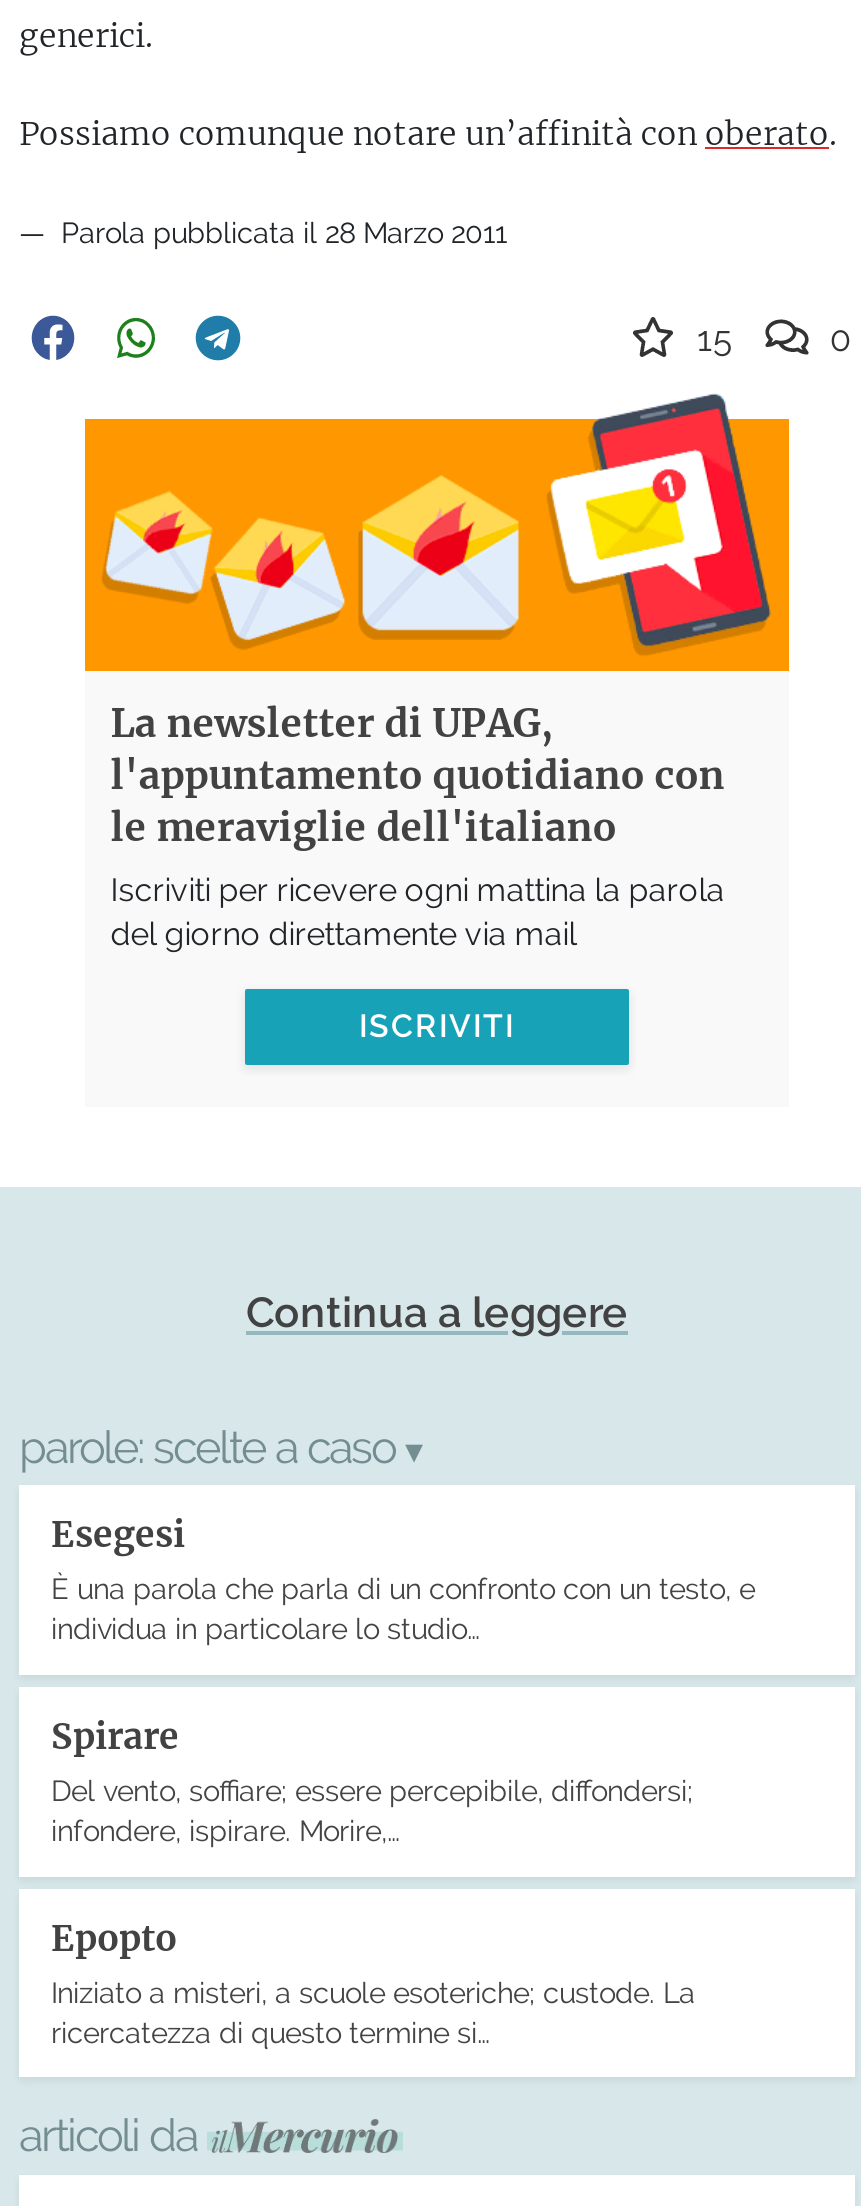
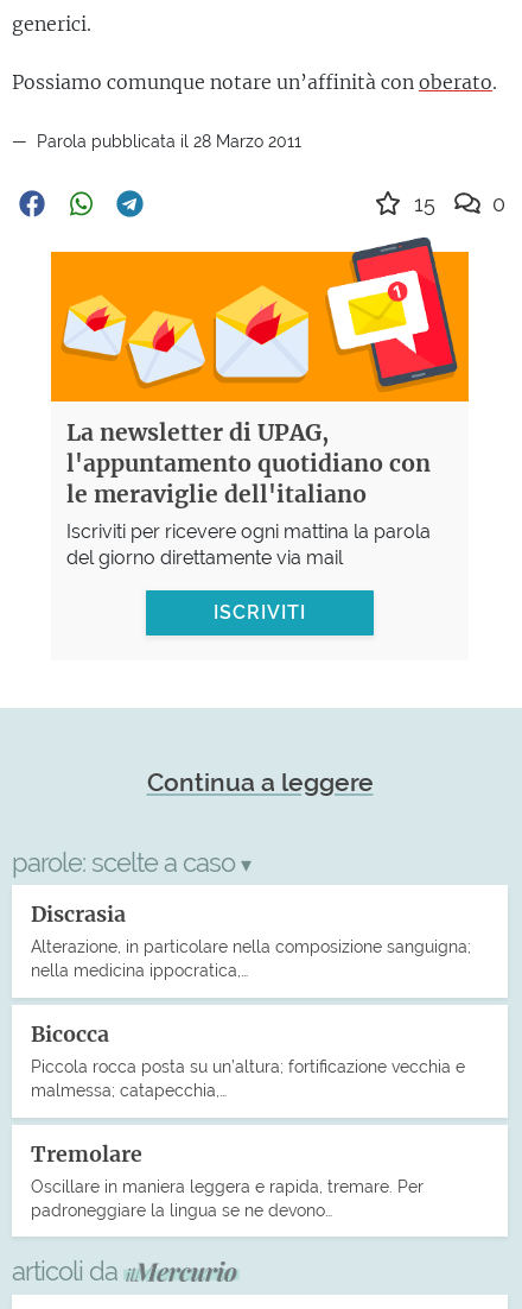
[51,1513,755,1645] Esegesi | È una parola che parla di un confronto con un testo, e | individua in particolare lo studio… -> [31,902,471,980] Discrasia | Alterazione, in particolare nella composizione sanguigna; | nella medicina ippocratica,…
[51,1715,693,1846] Spirare | Del vento, soffiare; essere percepibile, diffondersi; | infondere, ispirare. Morire,… -> [31,1021,465,1100] Bicocca | Piccola rocca posta su un’altura; fortificazione vecchia e | malmessa; catapecchia,…
[51,1916,695,2048] Epopto | Iniziato a misteri, a scuole esoteriche; custode. La | ricercatezza di questo termine si… -> [31,1141,424,1219] Tremolare | Oscillare in maniera leggera e rapida, tremare. Per | padroneggiare la lingua se ne devono…

